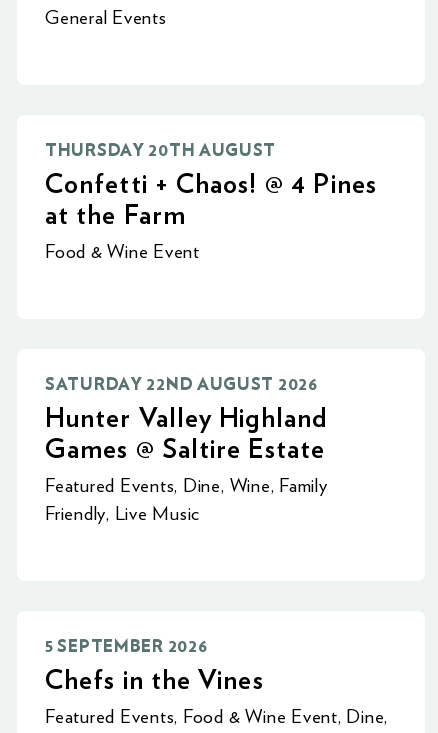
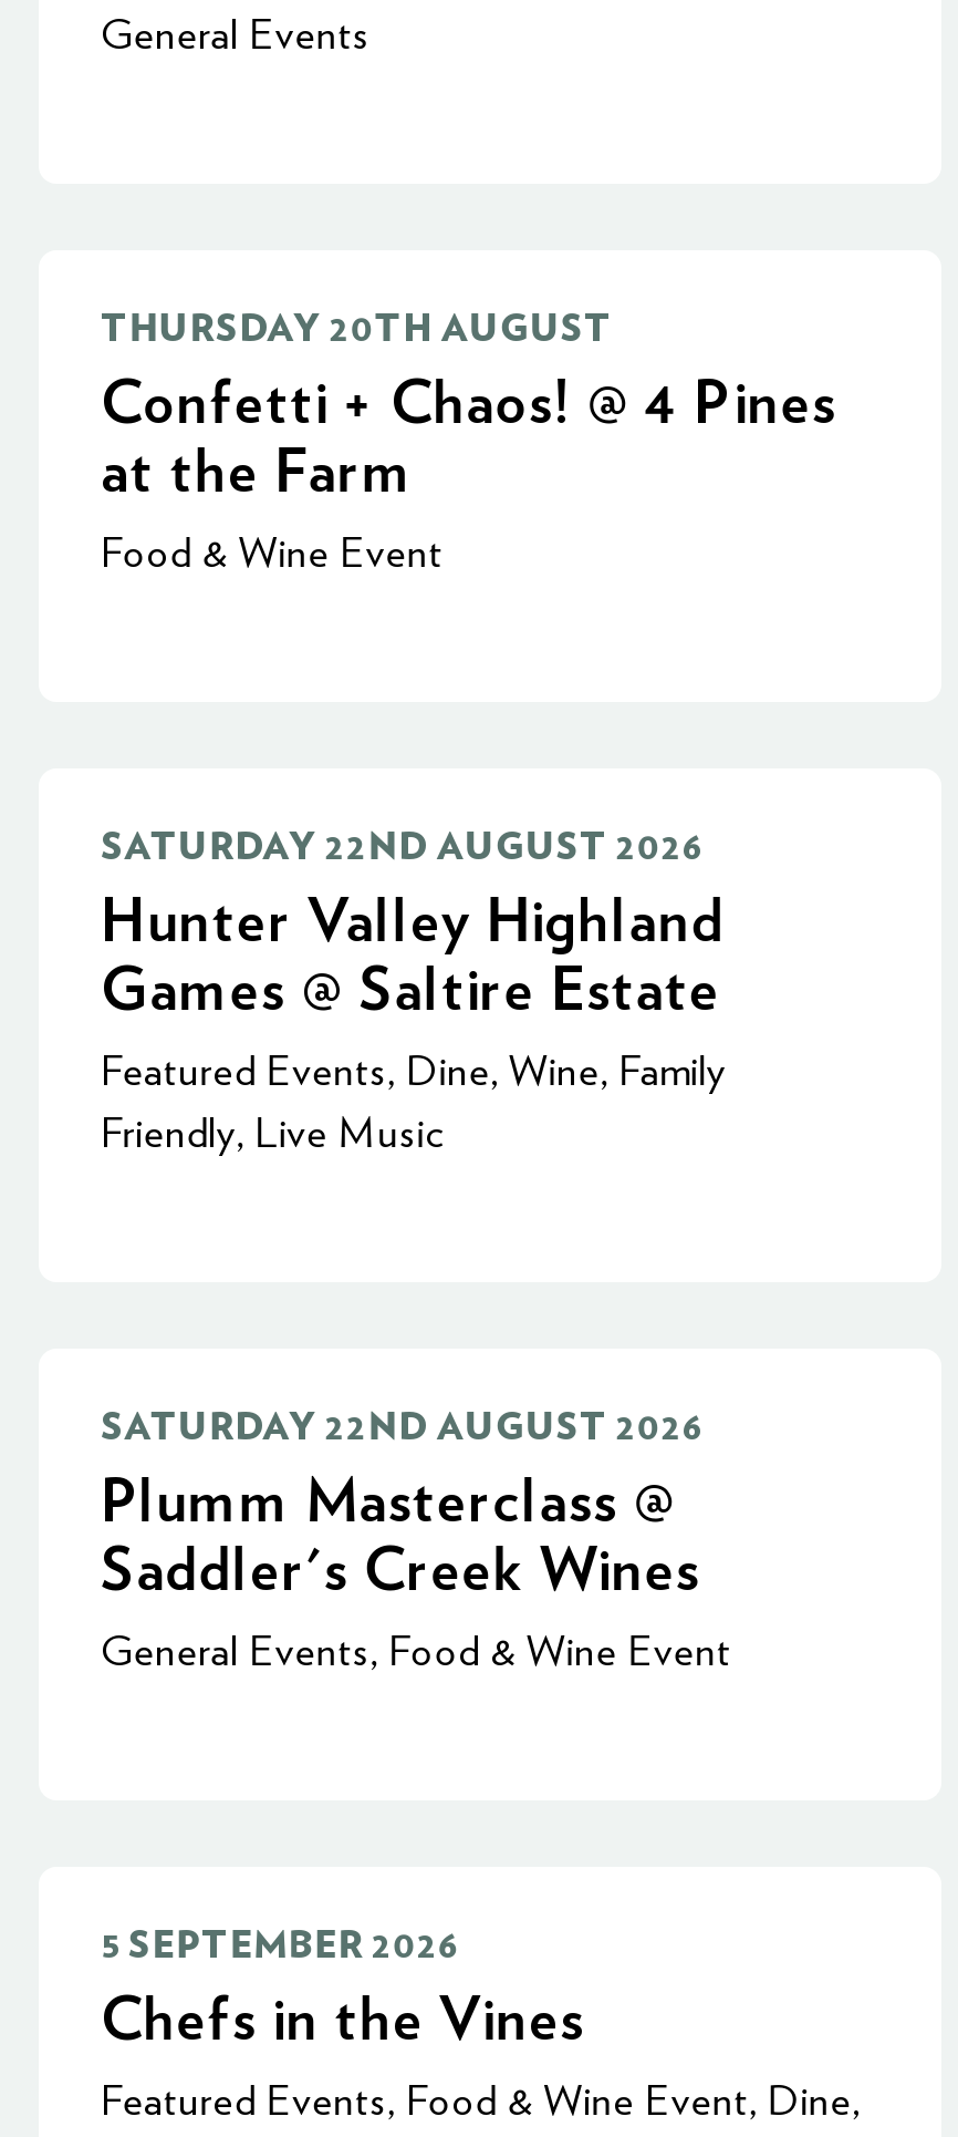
none -> [101,1408,731,1674] SATURDAY 22ND AUGUST 2026 | Plumm Masterclass @ | Saddler's Creek Wines | General Events, Food & Wine Event

